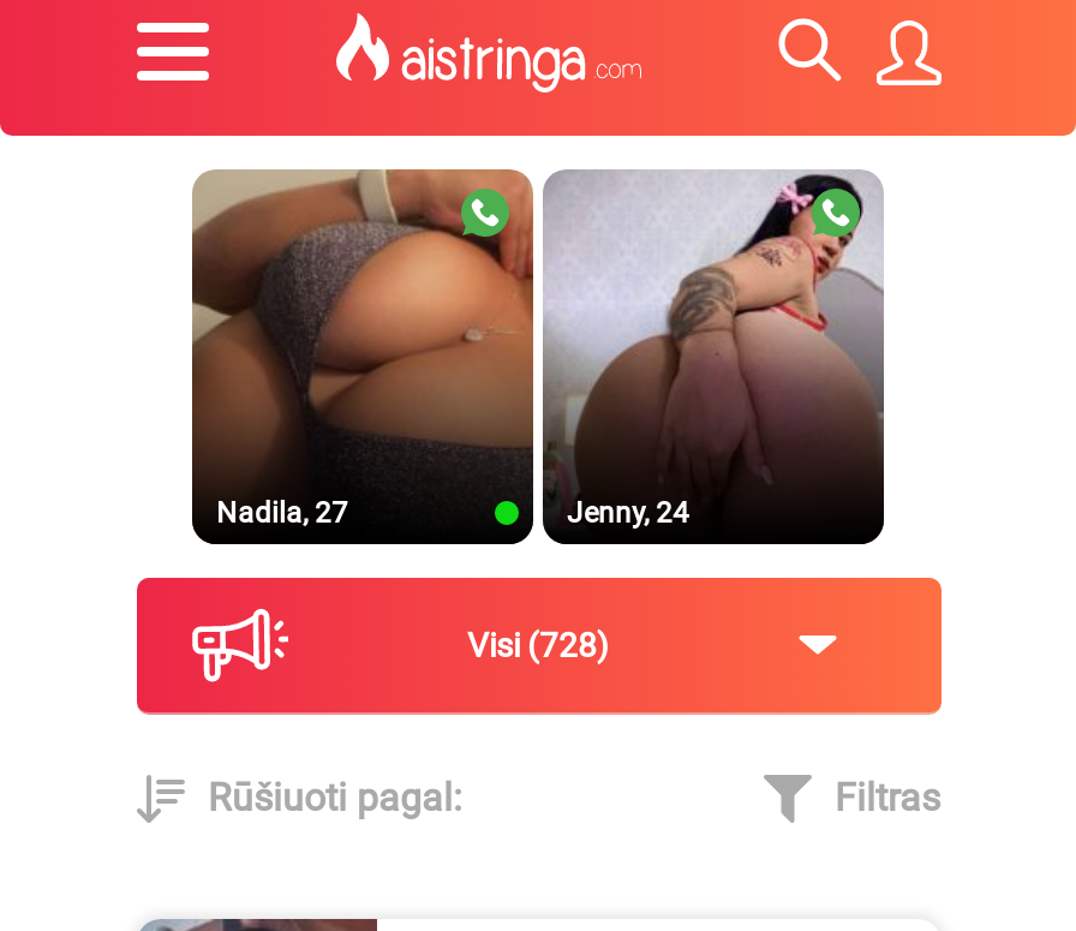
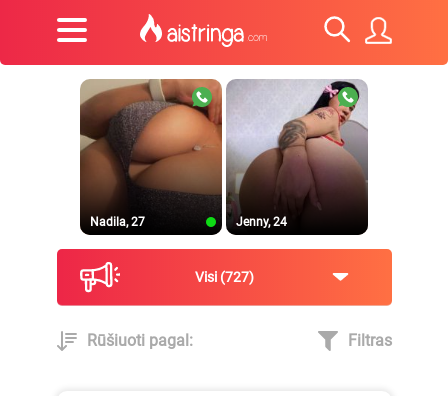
[467,626,597,664] Visi 728 -> [194,269,248,285] Visi 727

